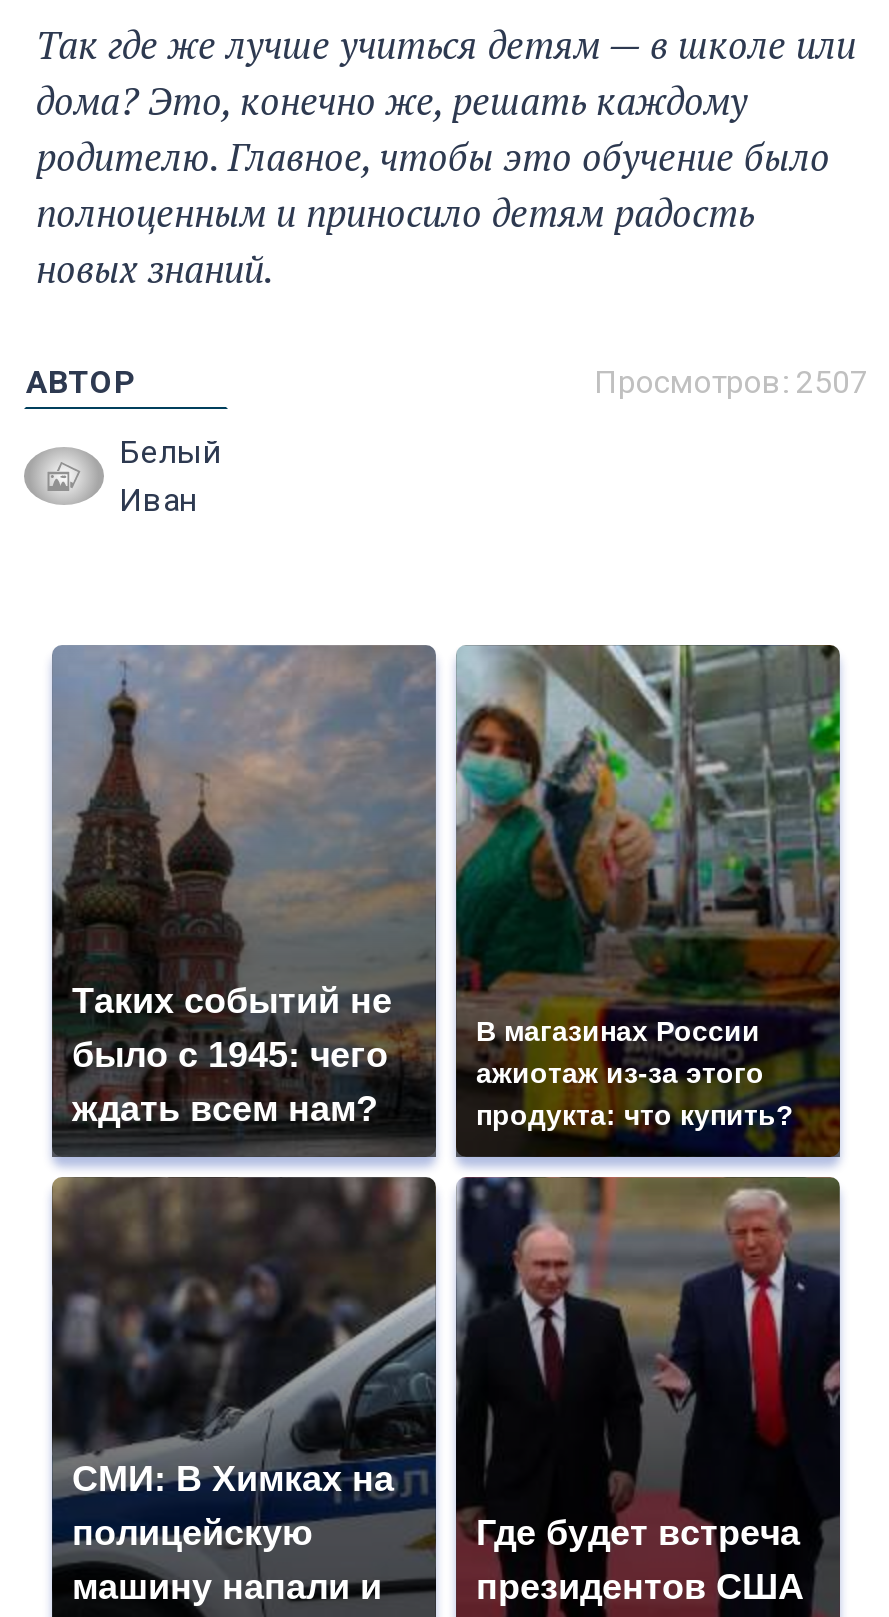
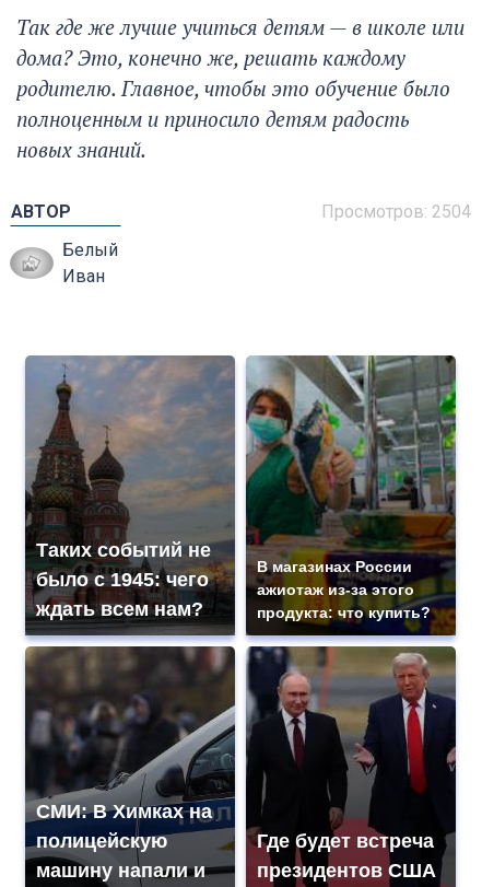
[594,362,868,400] Просмотров: 2507 -> [321,201,471,222] Просмотров: 2504

